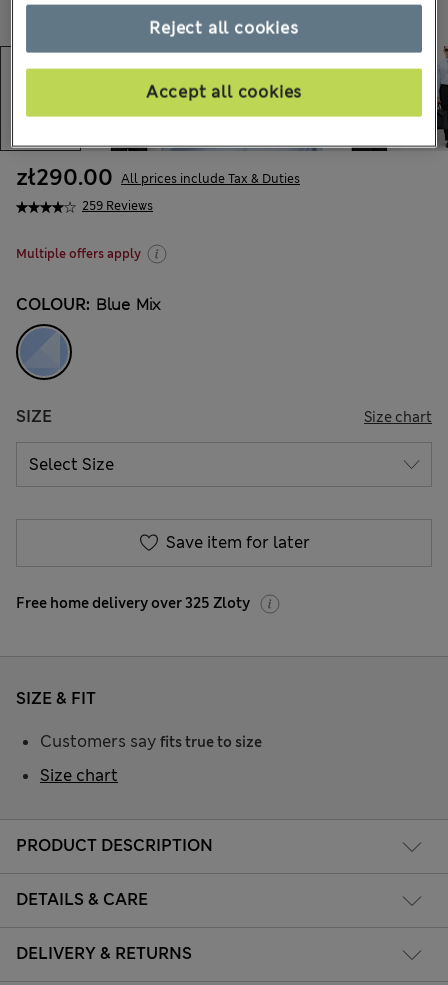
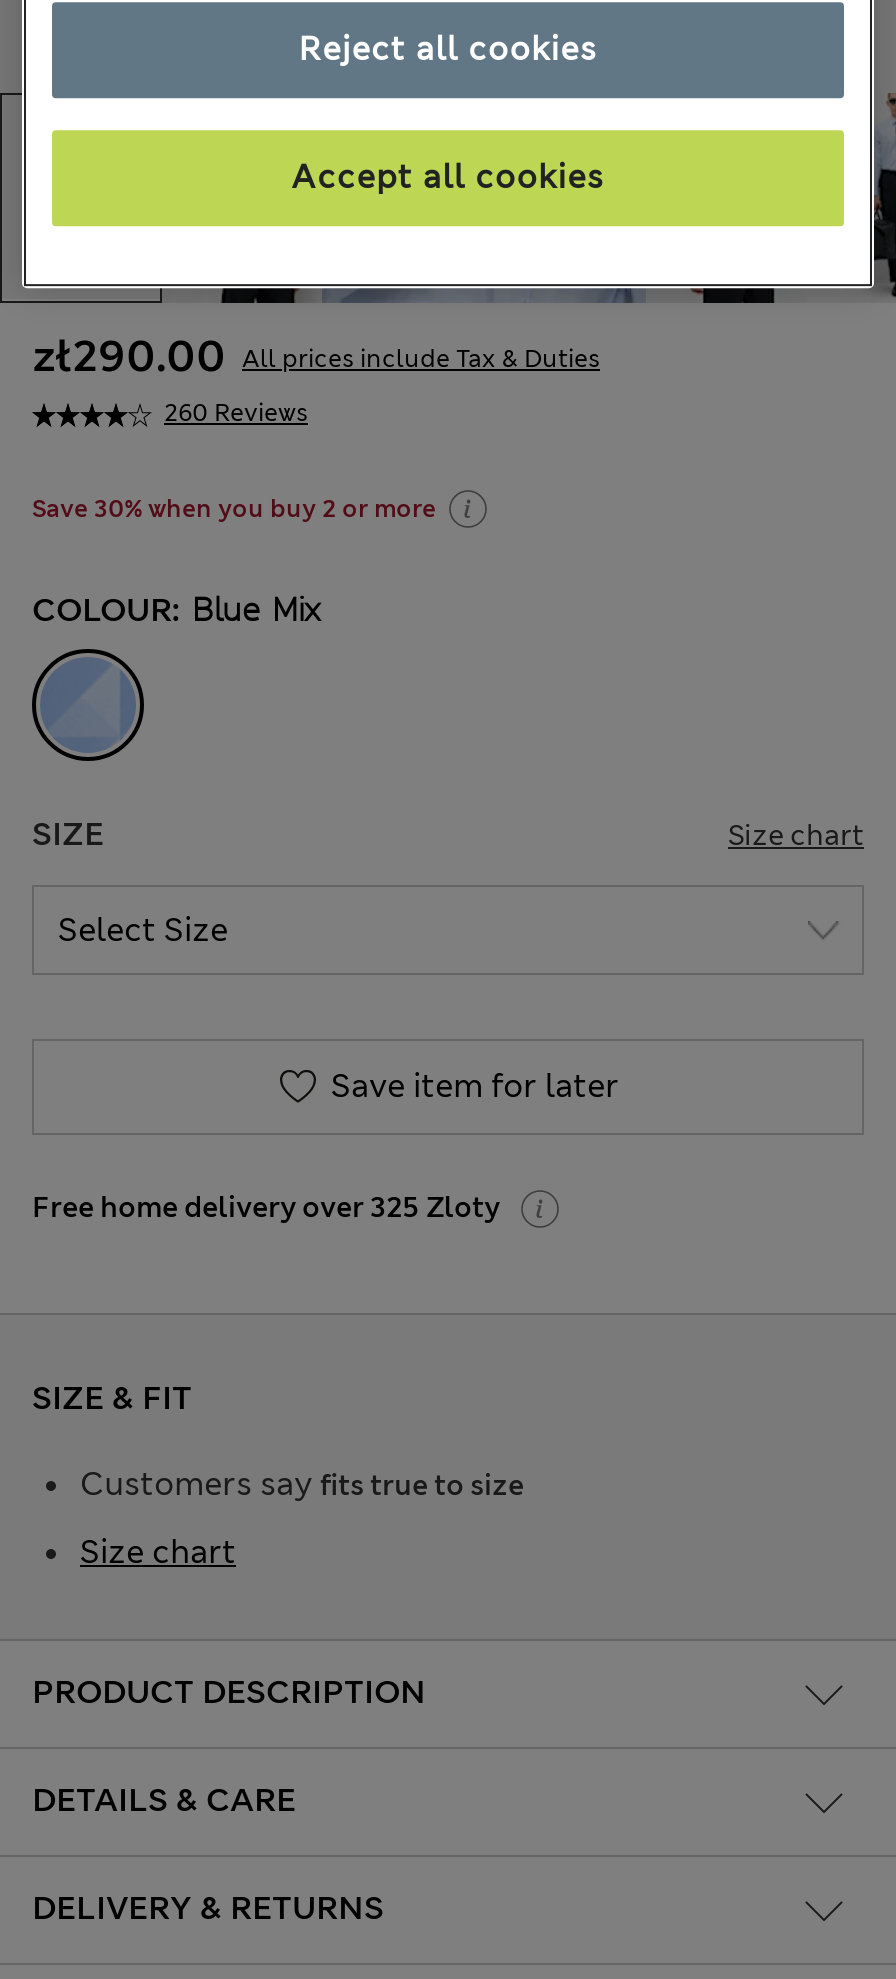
[82,198,153,214] 259 Reviews -> [164,397,308,429] 260 Reviews
[16,246,141,262] Multiple offers apply -> [32,493,436,525] Save 30% when you buy 2 or more

